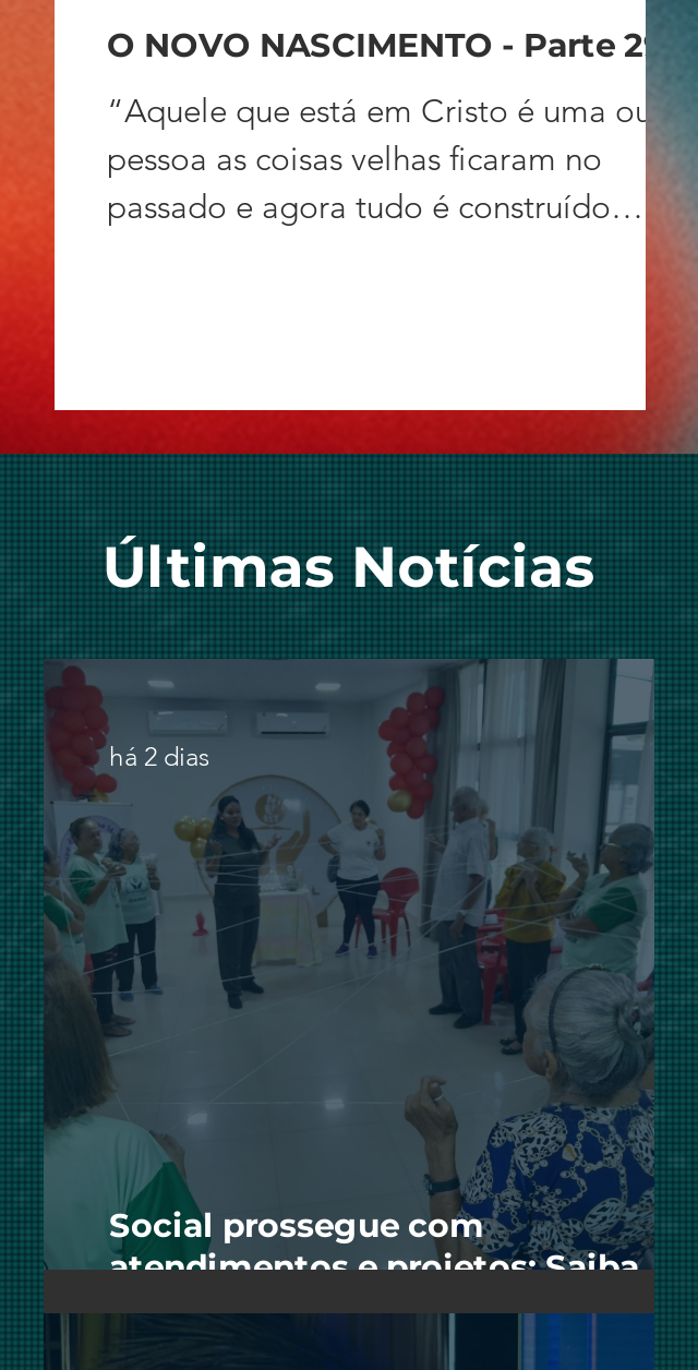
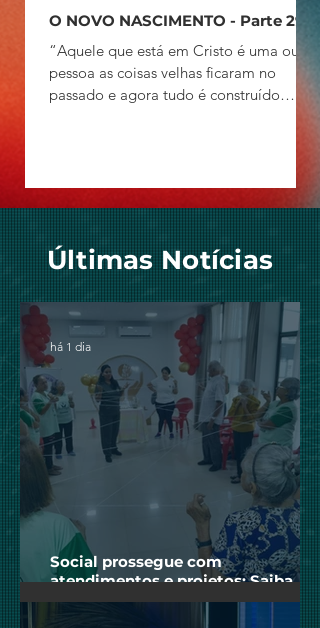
[109,738,209,771] há 2 dias -> [50,338,91,353] há 1 dia

